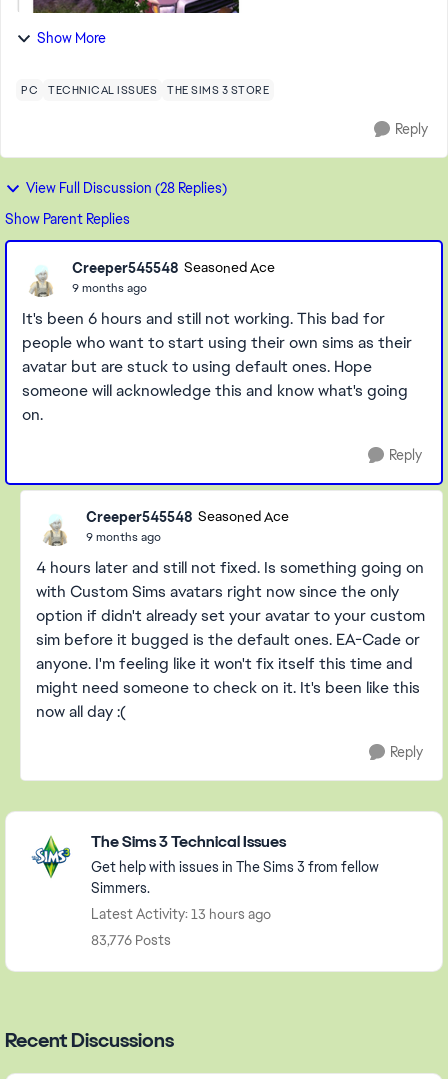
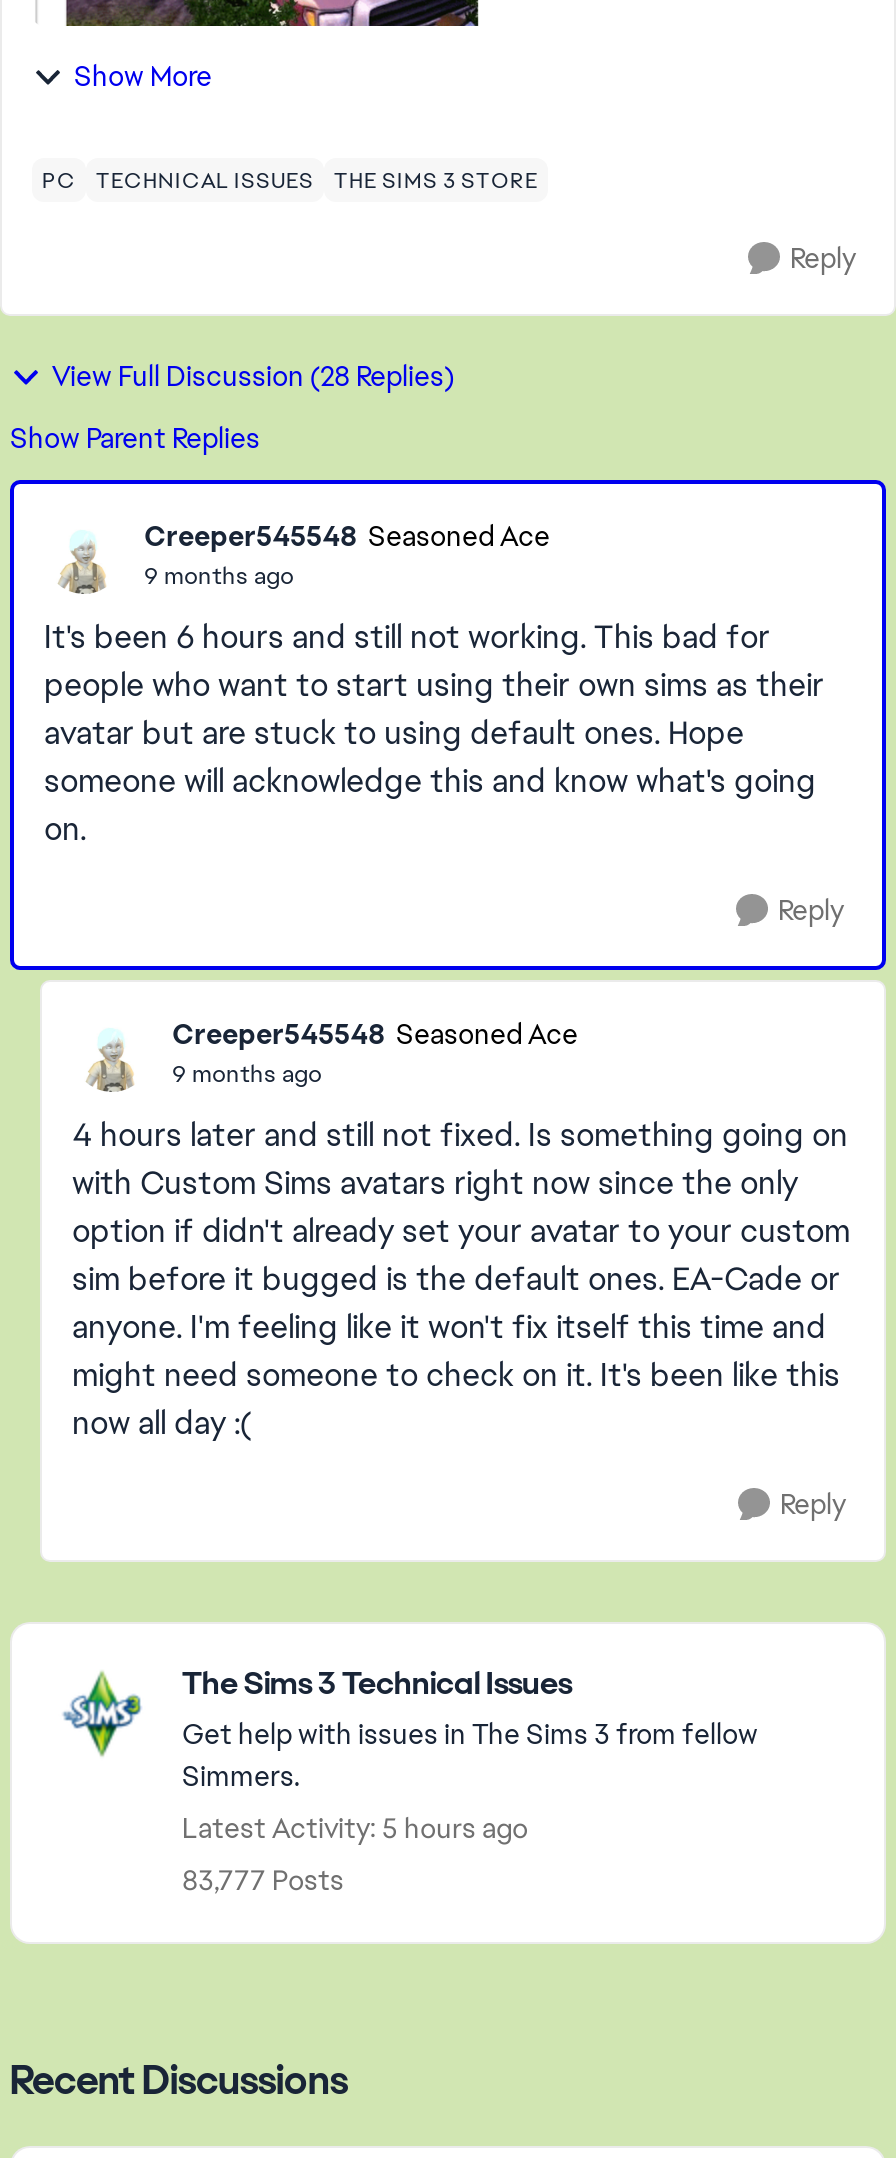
[91,905,271,923] Latest Activity: 13 hours ago -> [182,1810,528,1846] Latest Activity: 5 hours ago
[91,931,171,949] 83,776 Posts -> [182,1862,344,1898] 83,777 Posts

